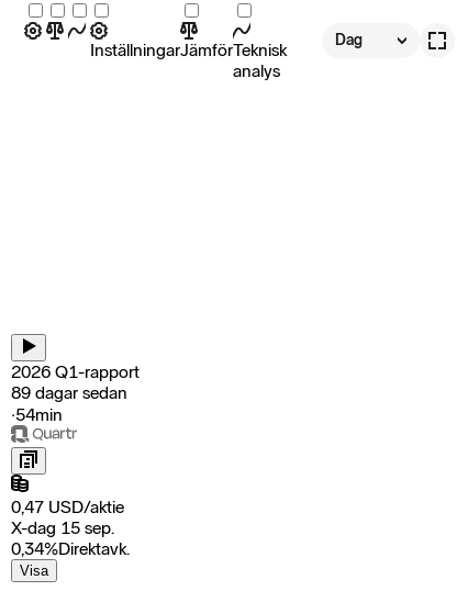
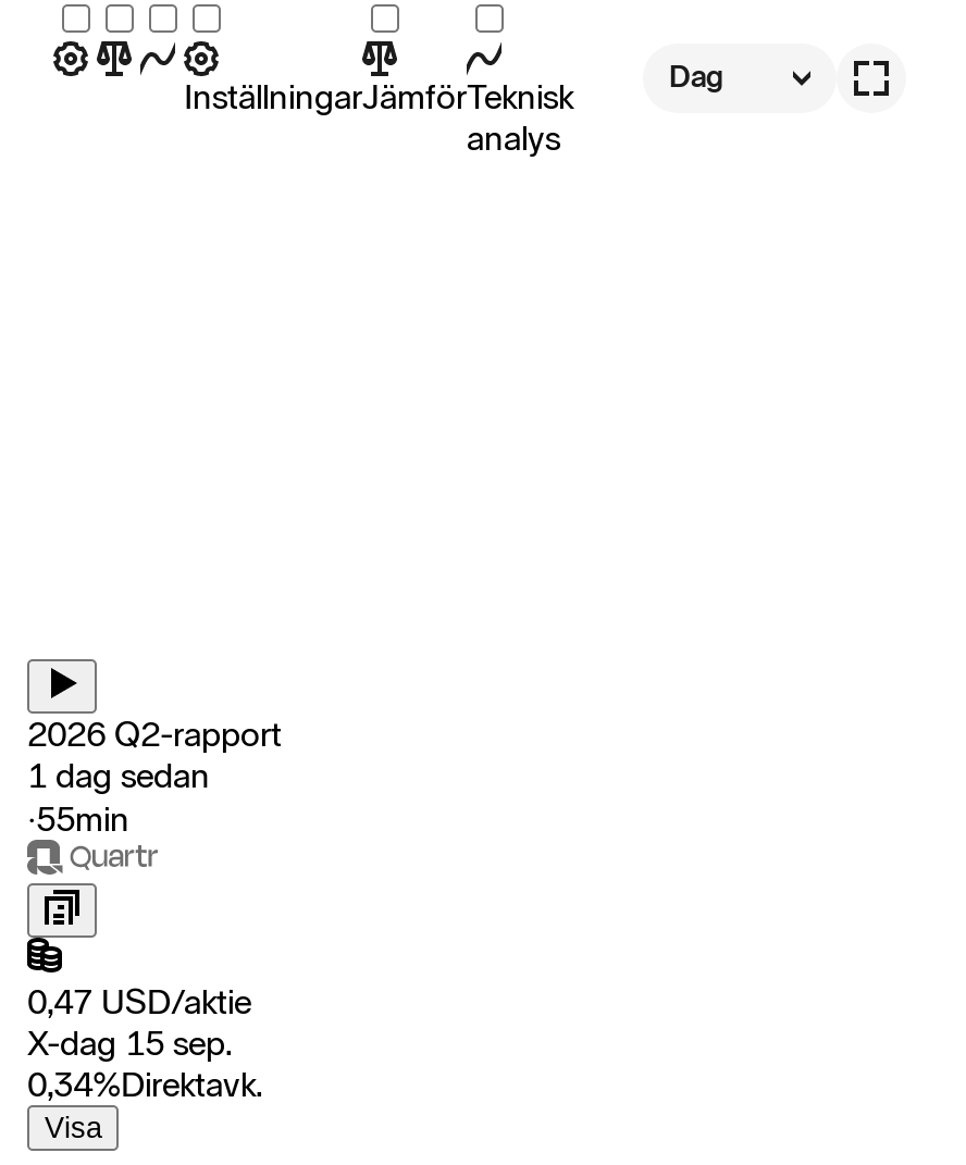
[11,361,140,425] 2026 Q1-rapport | 89 dagar sedan | ‧54min -> [27,713,282,839] 2026 Q2-rapport | 1 dag sedan | ‧55min

